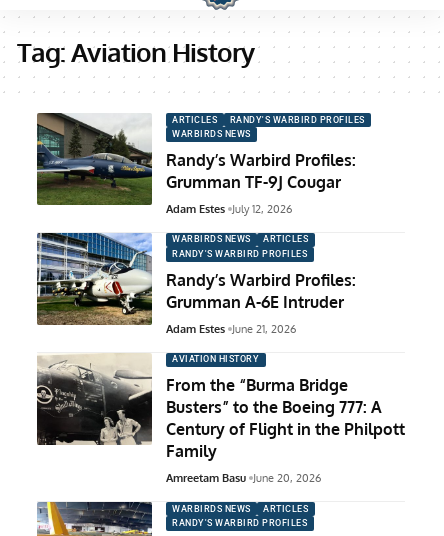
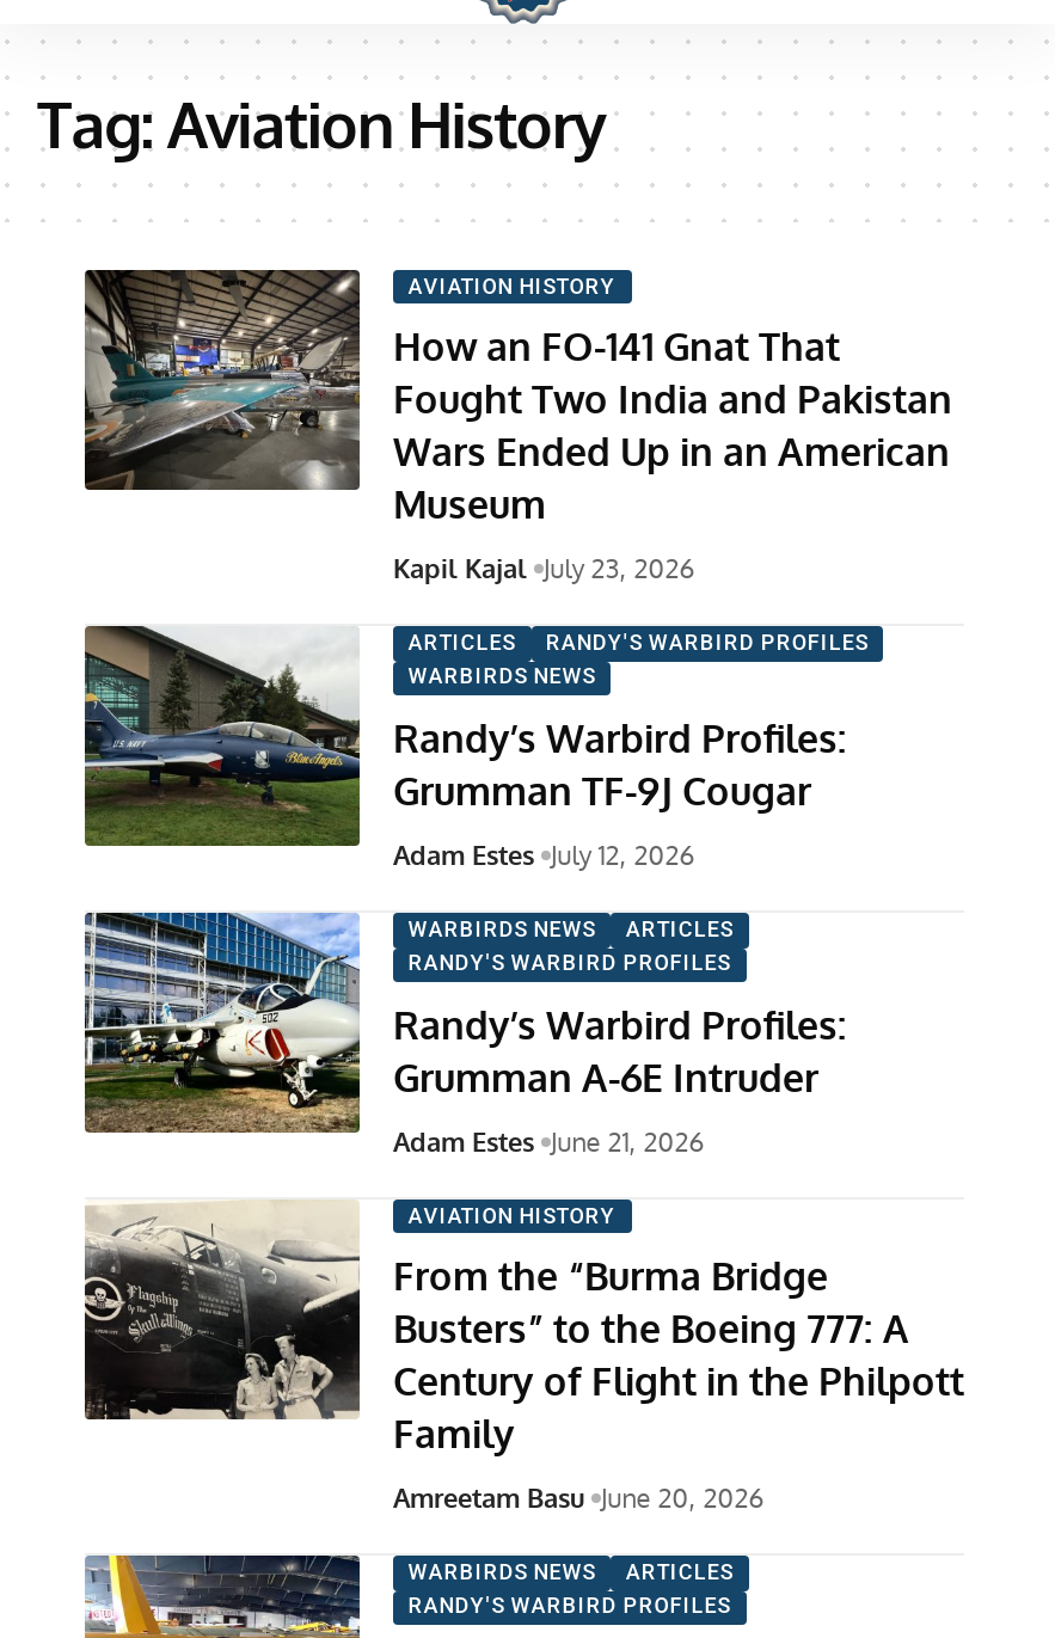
none -> [85,268,952,586] [image] | AVIATION HISTORY | How an FO-141 Gnat That | Fought Two India and Pakistan | Wars Ended Up in an American | Museum | Kapil Kajal July 23, 2026

